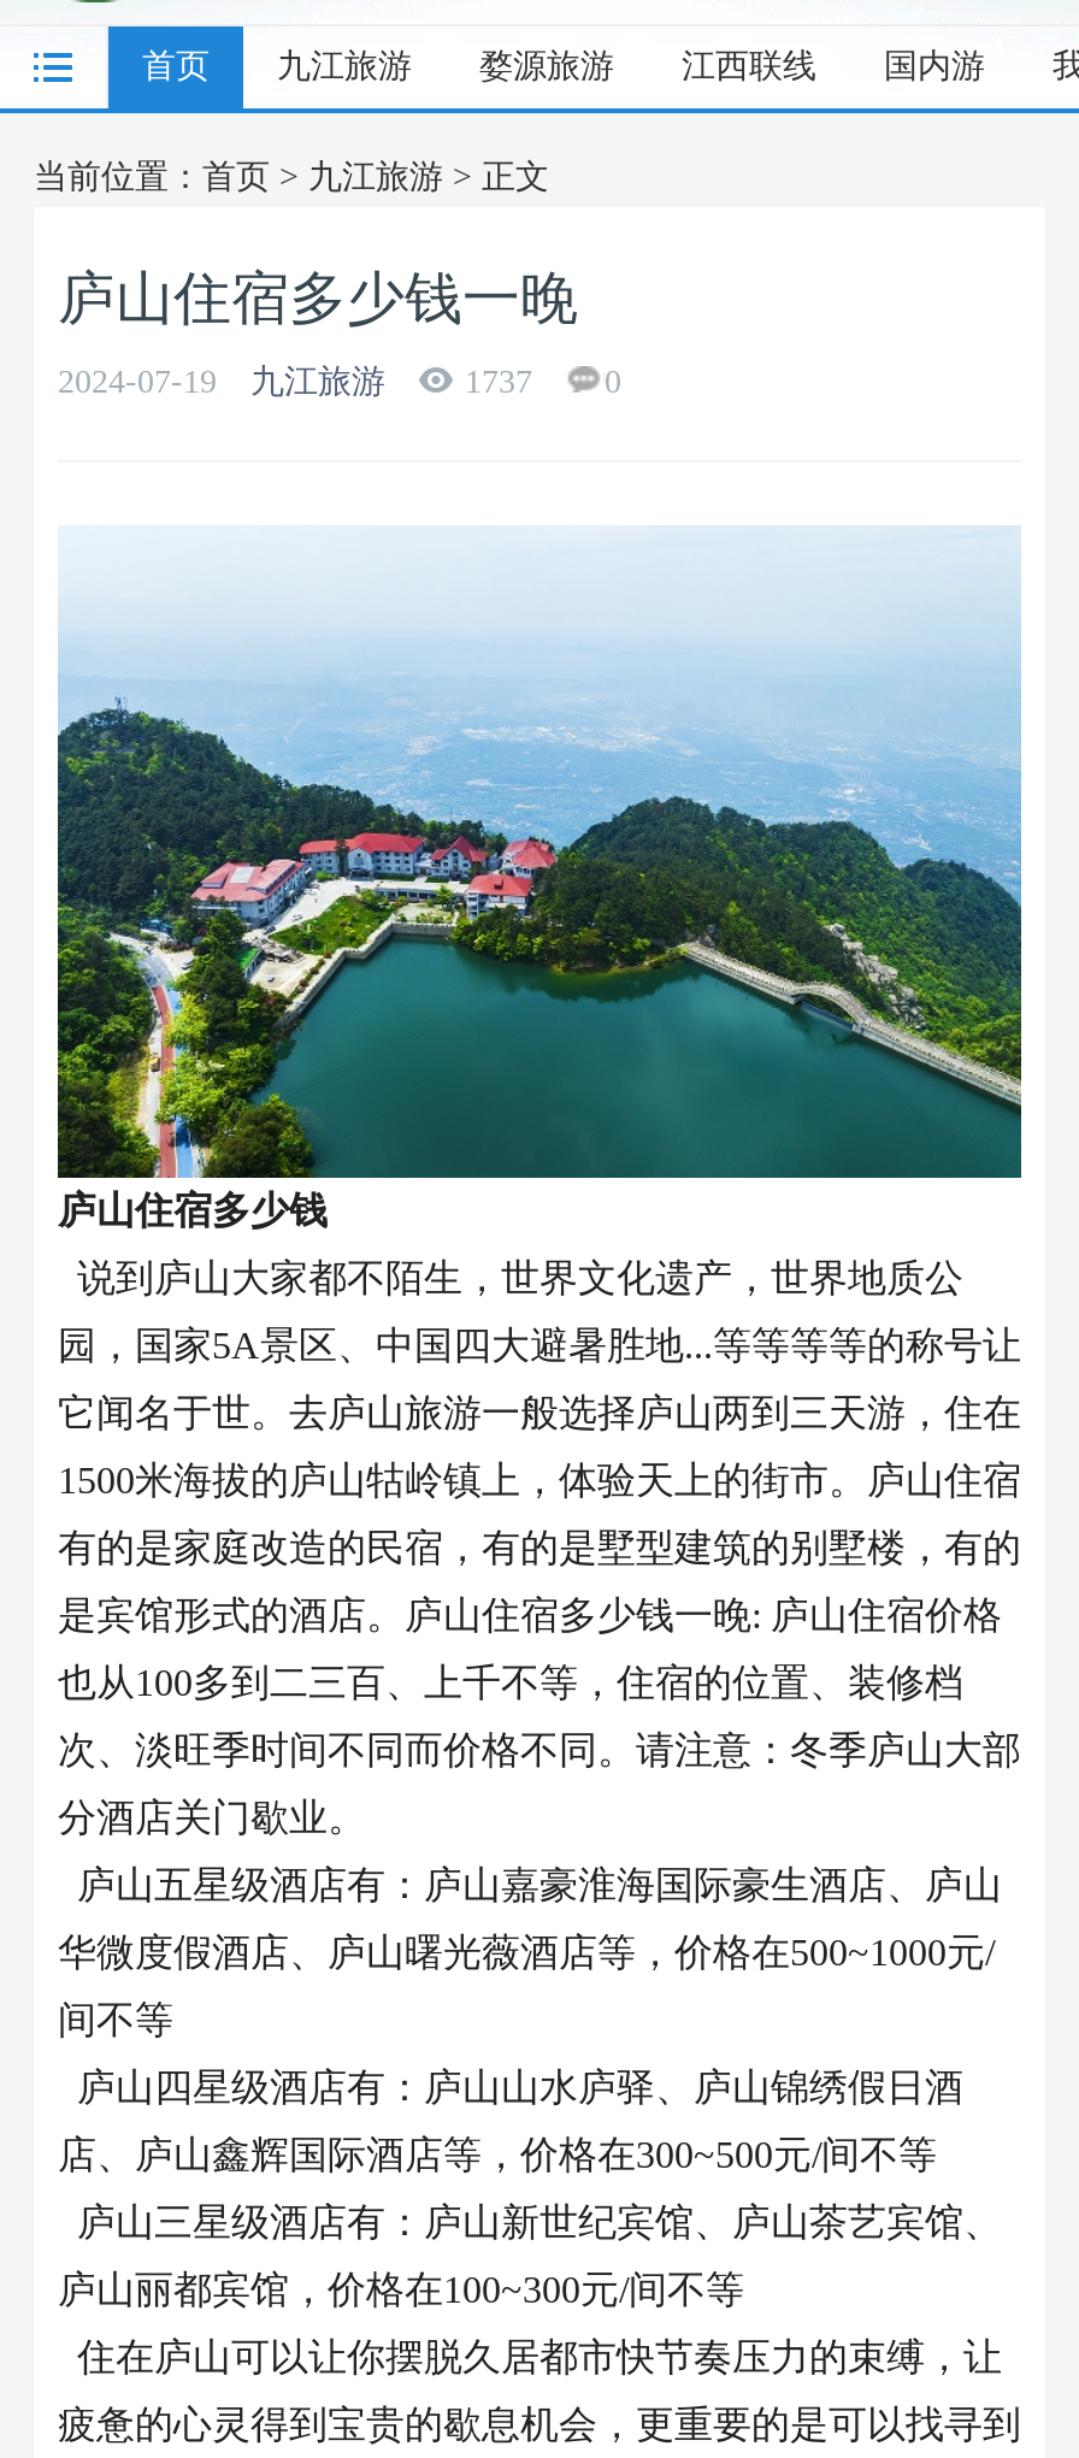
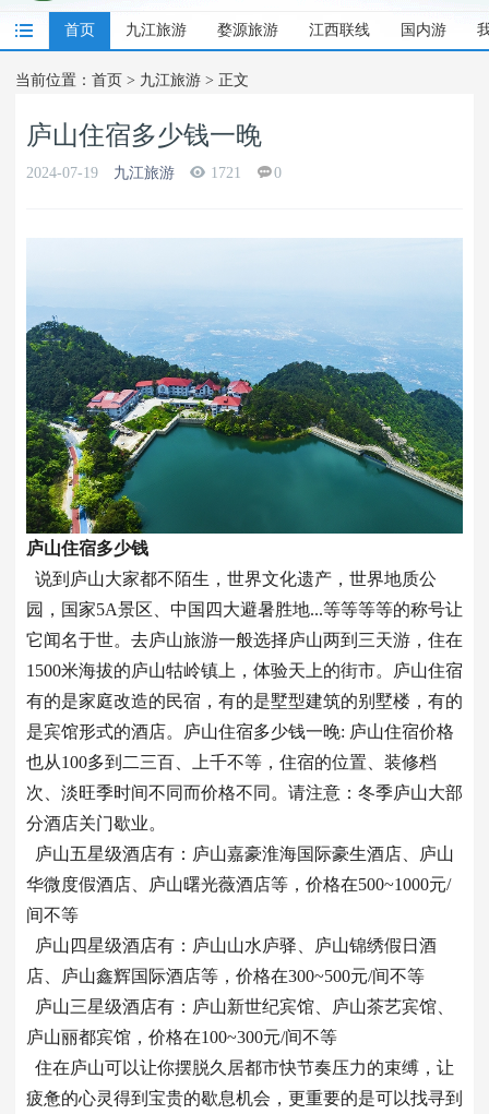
[465,364,621,400] 1737 0 -> [211,165,282,181] 1721 0

